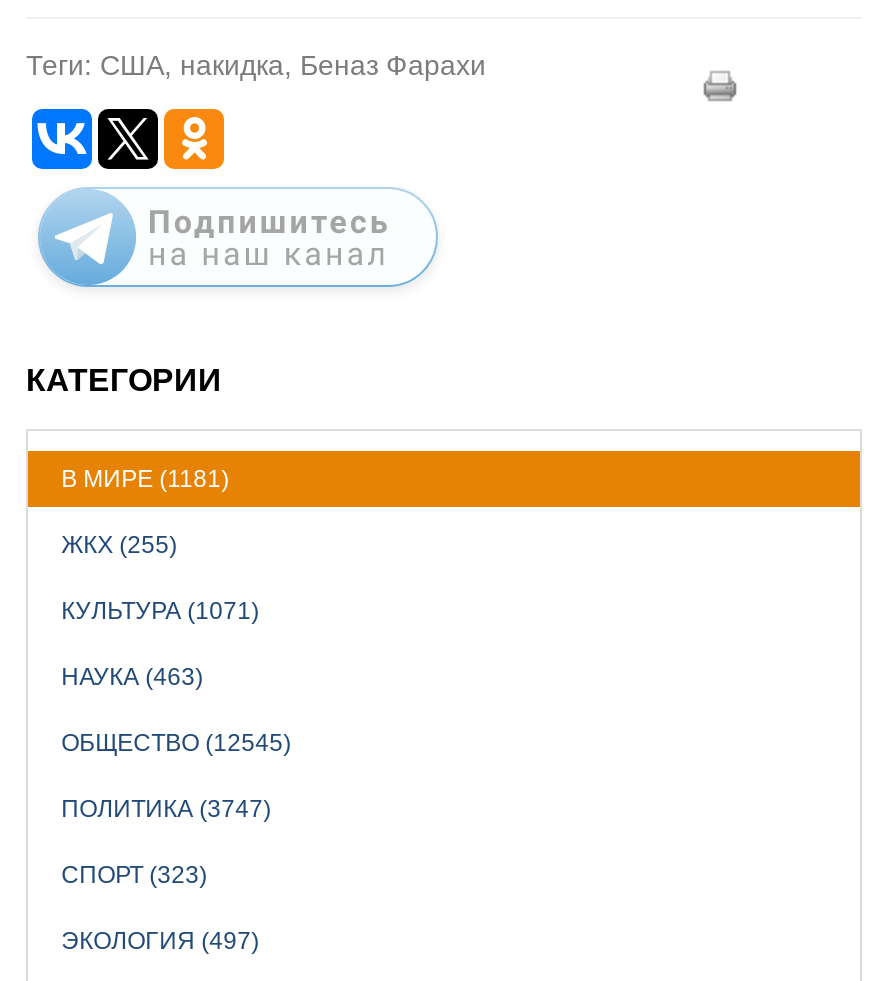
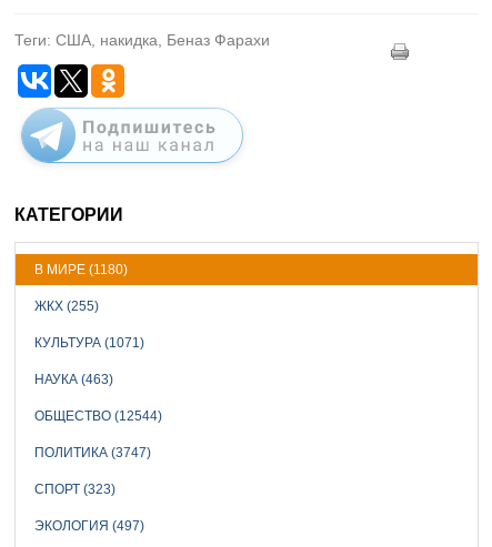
[61,464,229,492] В МИРЕ (1181) -> [34,261,127,277] В МИРЕ (1180)
[61,728,291,756] ОБЩЕСТВО (12545) -> [34,408,162,423] ОБЩЕСТВО (12544)

